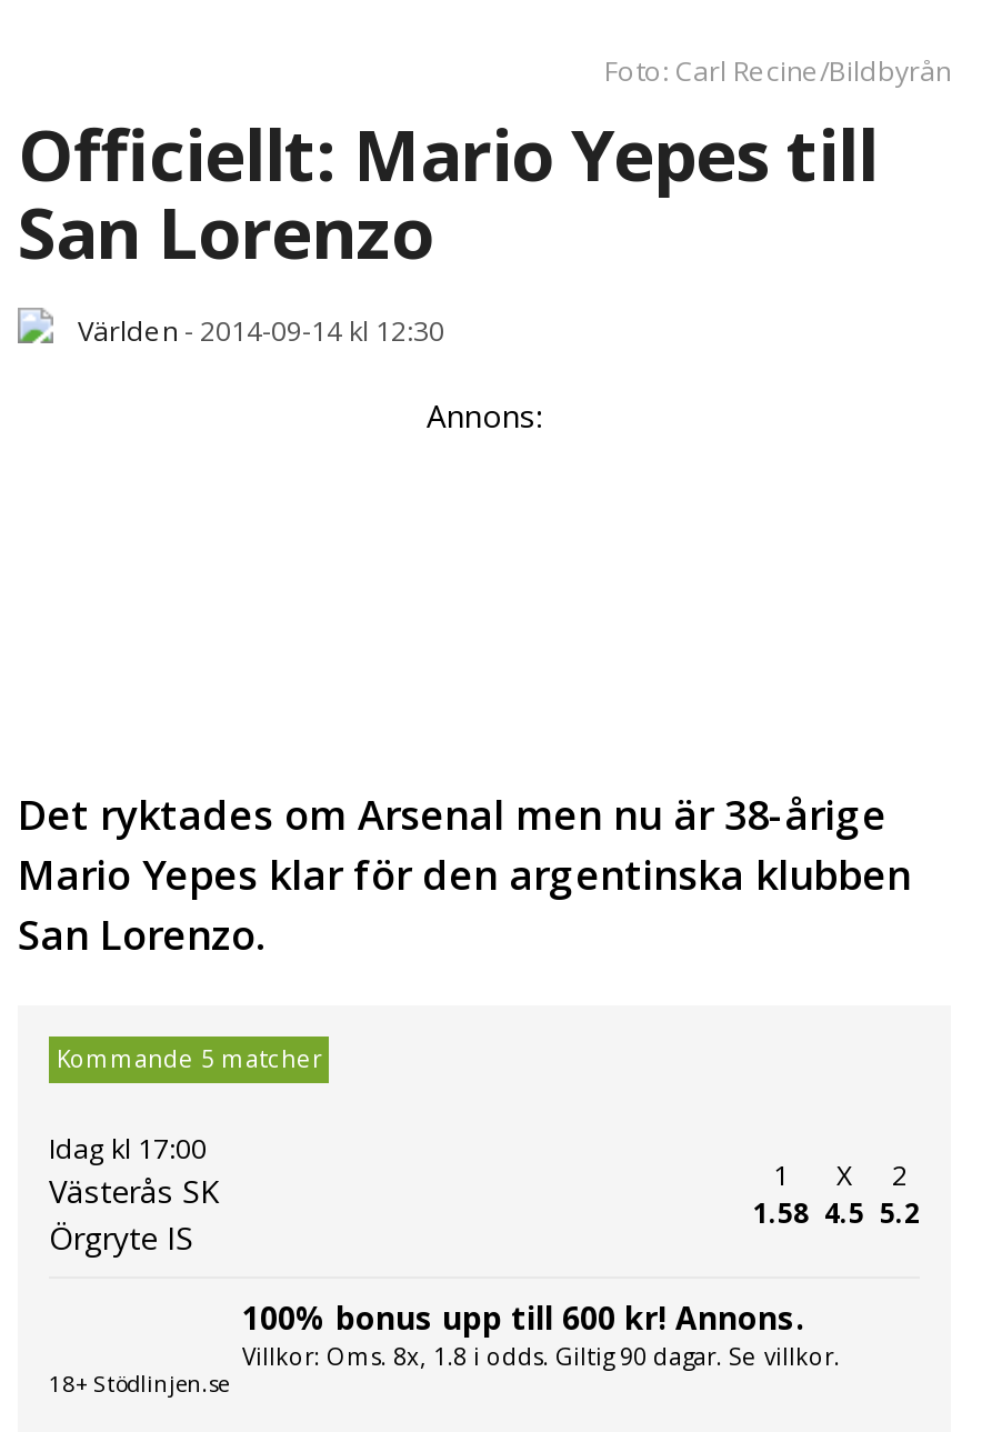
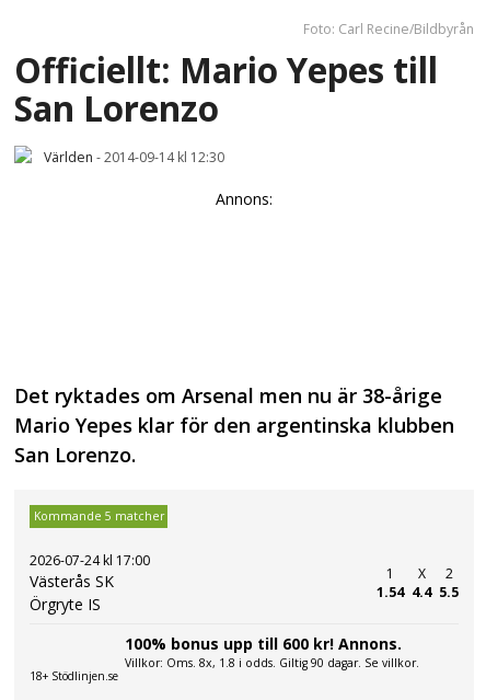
[49,1129,207,1167] Idag kl 17:00 -> [30,551,150,569] 2026-07-24 kl 17:00
[753,1195,809,1232] 1.58 -> [377,583,404,602] 1.54
[824,1195,864,1232] 4.5 -> [412,583,431,602] 4.4
[880,1195,920,1232] 5.2 -> [439,583,459,602] 5.5

